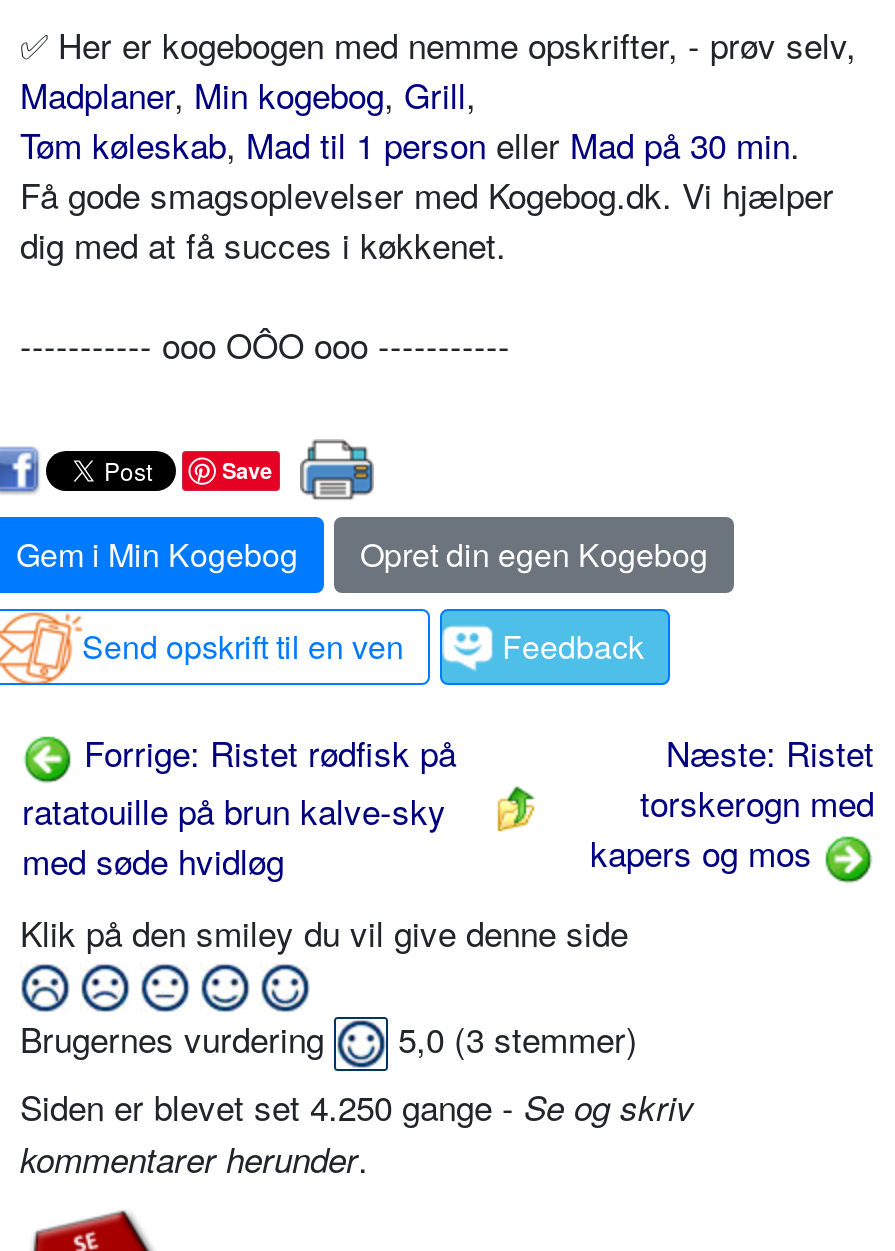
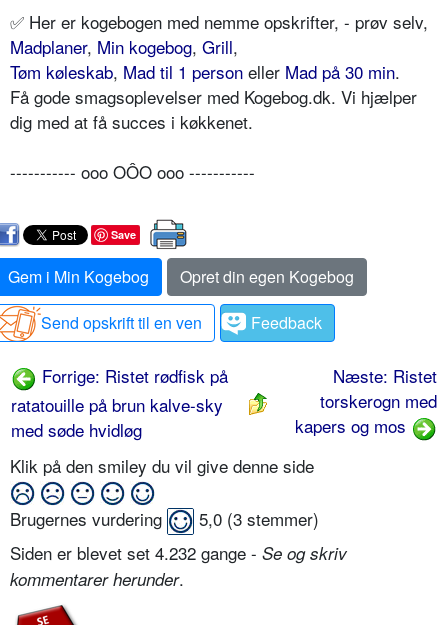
[20,1081,694,1131] Siden er blevet set 4.250 gange - Se og skriv -> [10,540,347,565] Siden er blevet set 4.232 gange - Se og skriv

